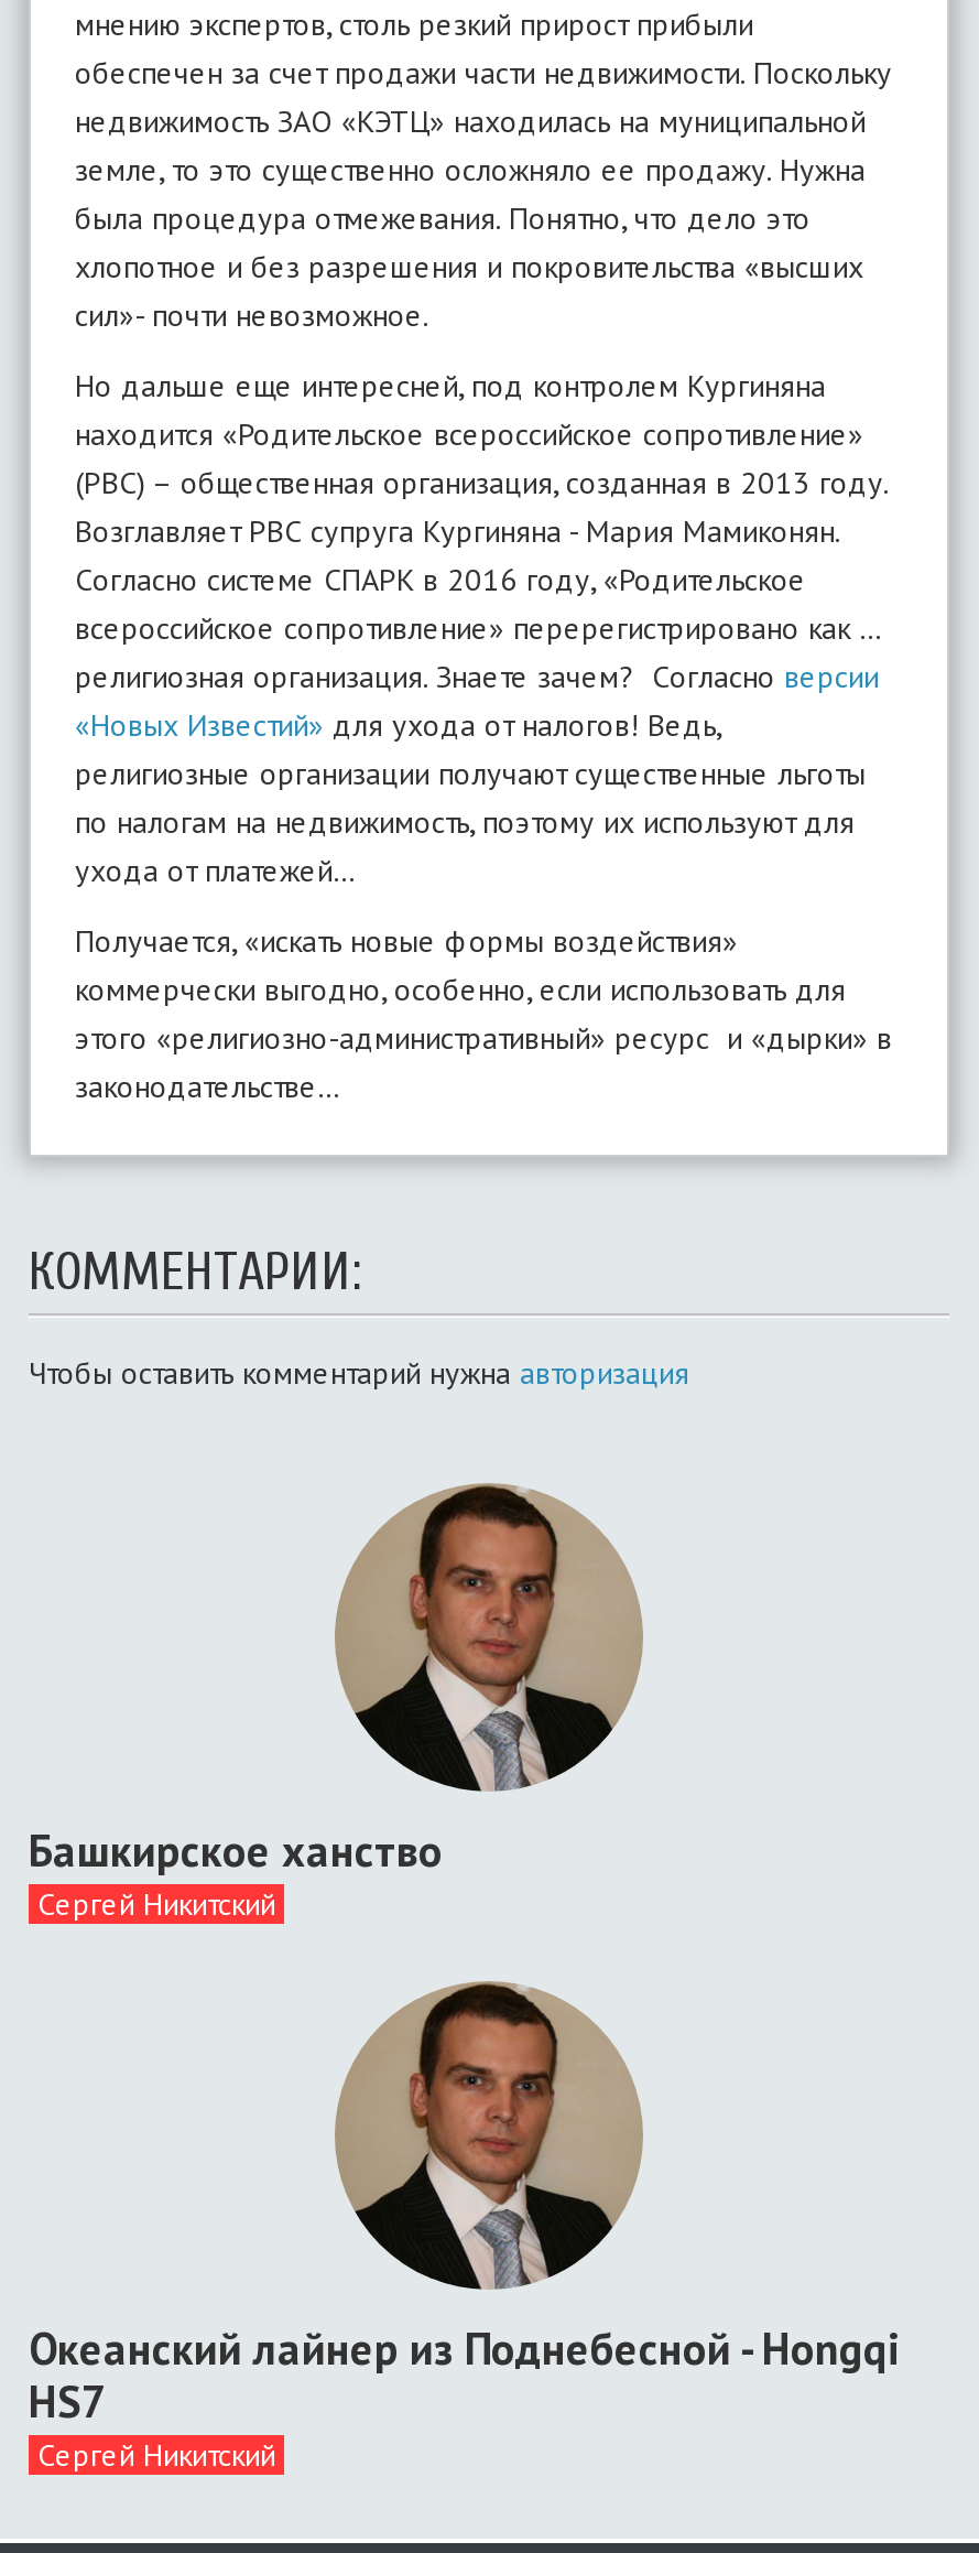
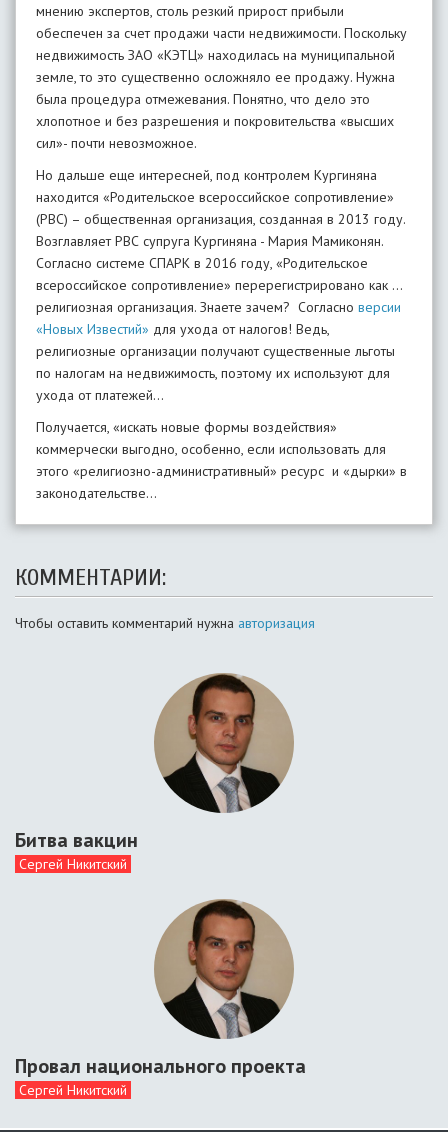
[29,1822,443,1880] Башкирское ханство -> [15,827,138,853] Битва вакцин
[29,2321,899,2431] Океанский лайнер из Поднебесной - Hongqi | HS7 -> [15,1053,306,1079] Провал национального проекта

